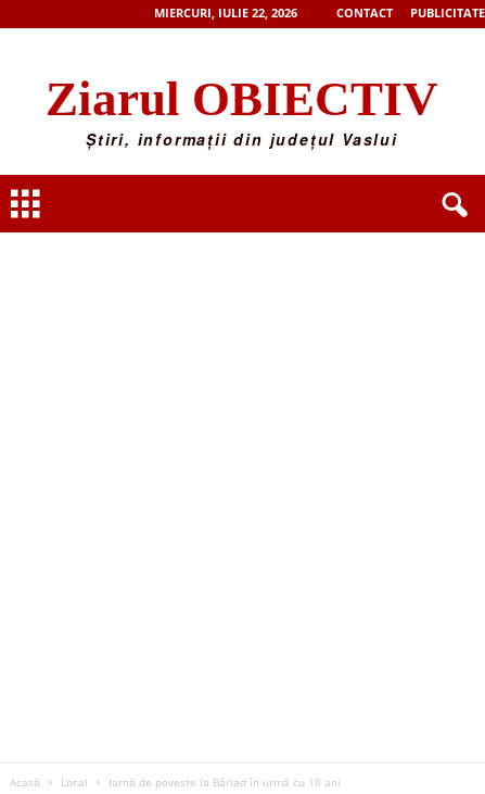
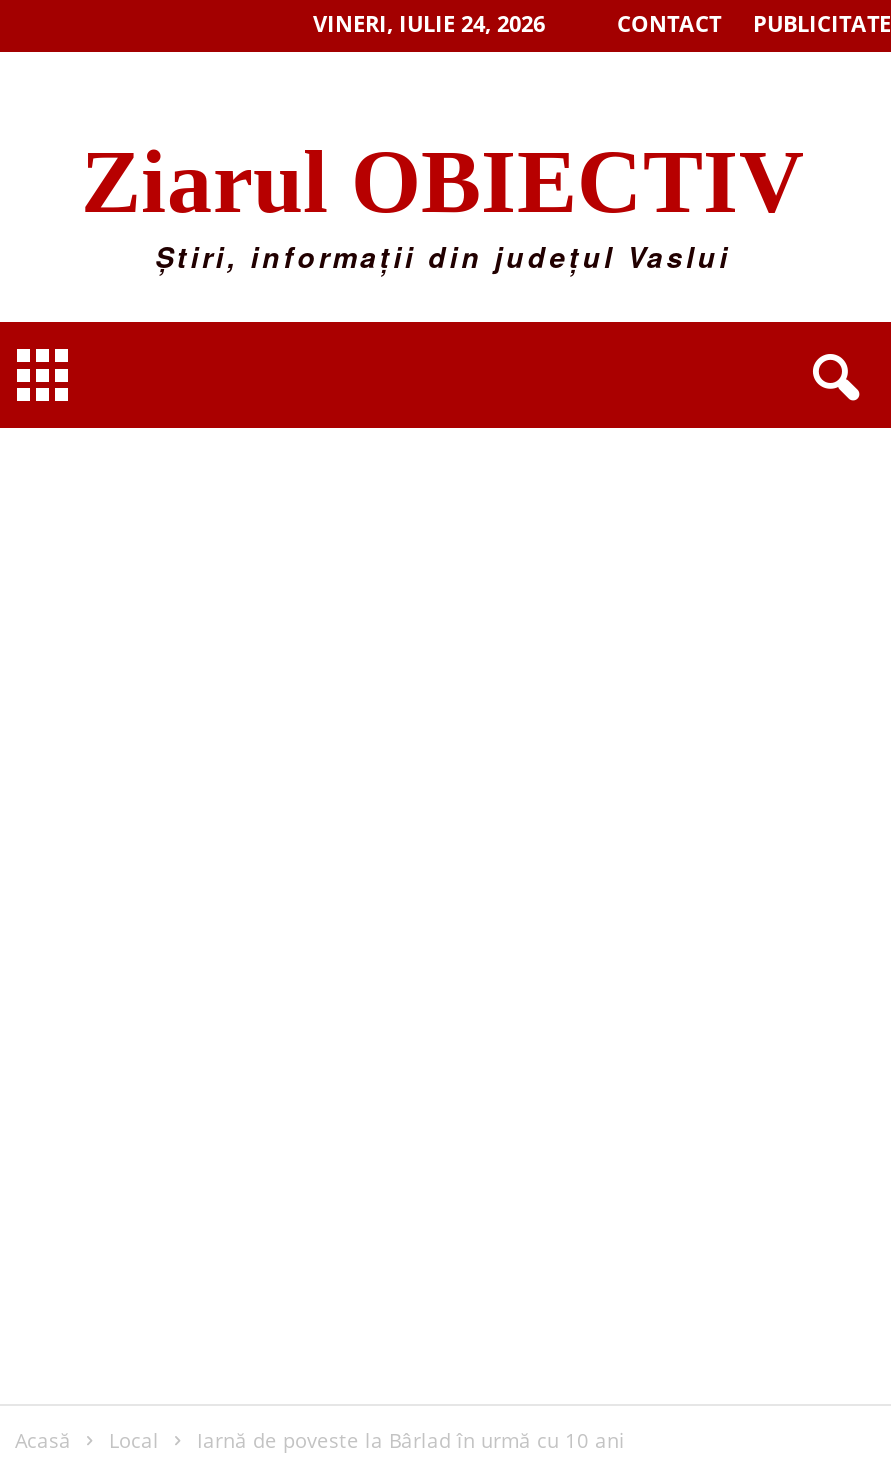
[154,4,297,21] MIERCURI, IULIE 22, 2026 -> [313,8,545,38] VINERI, IULIE 24, 2026

